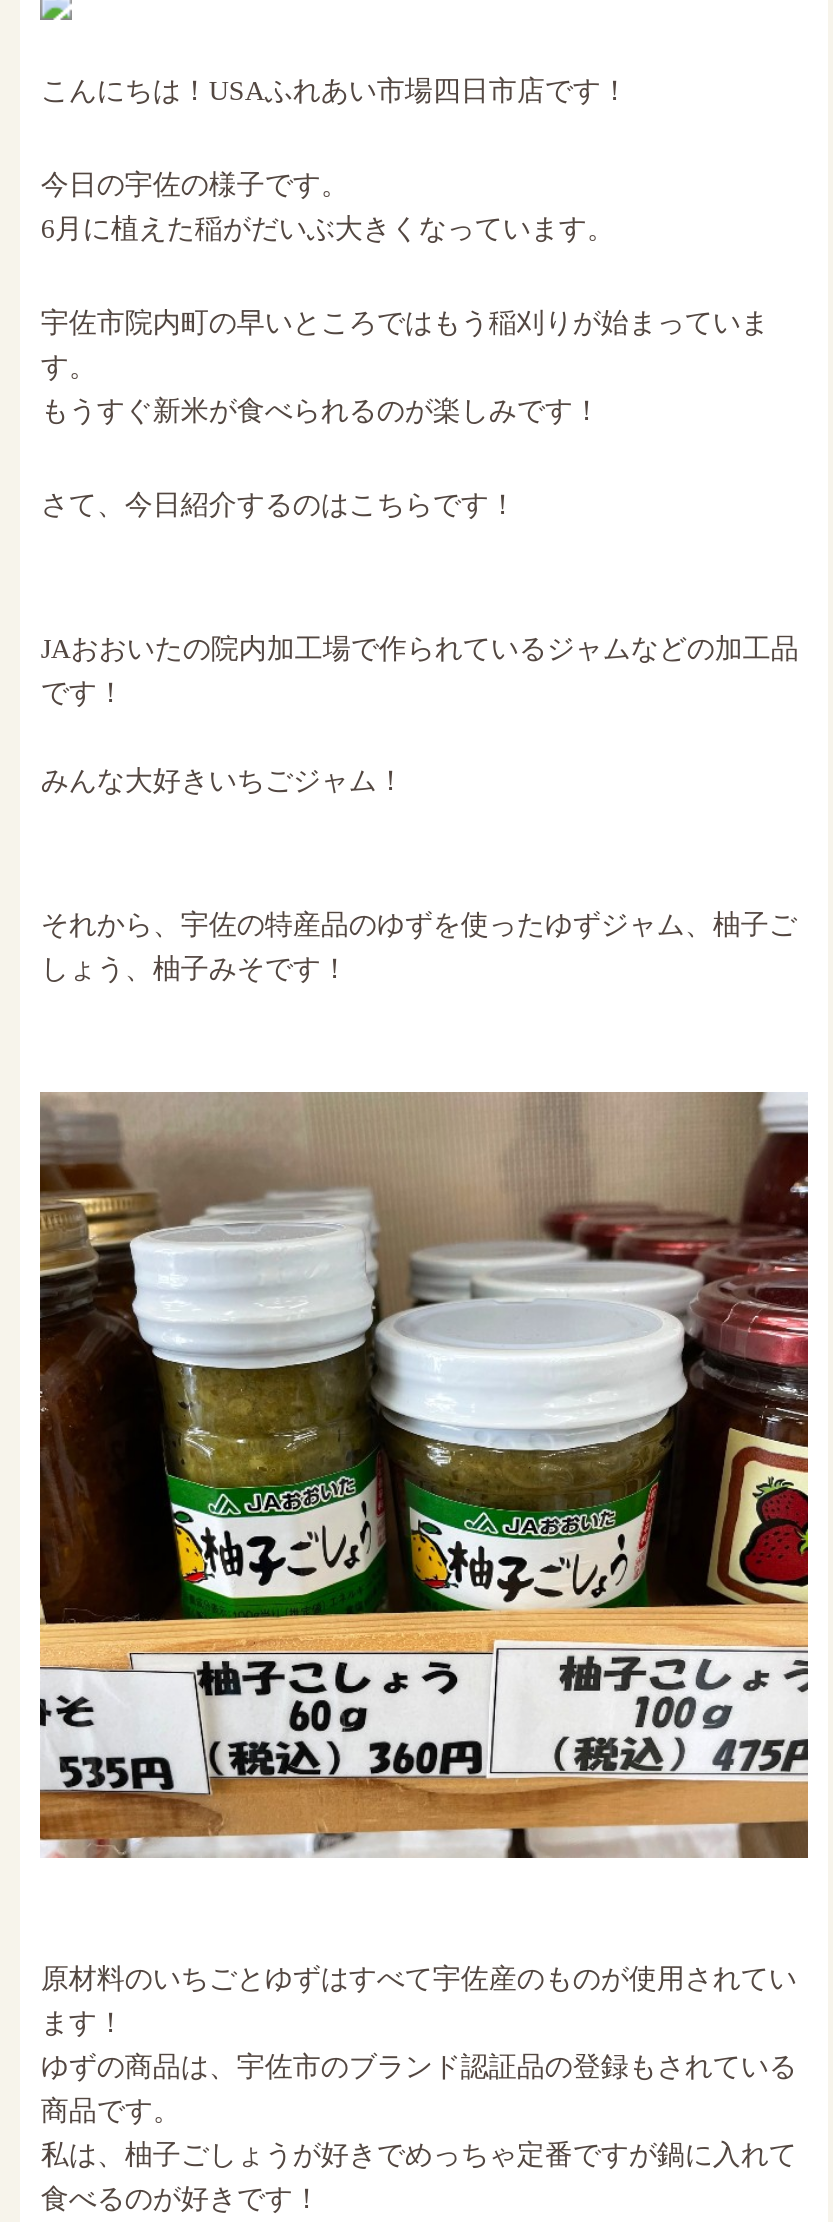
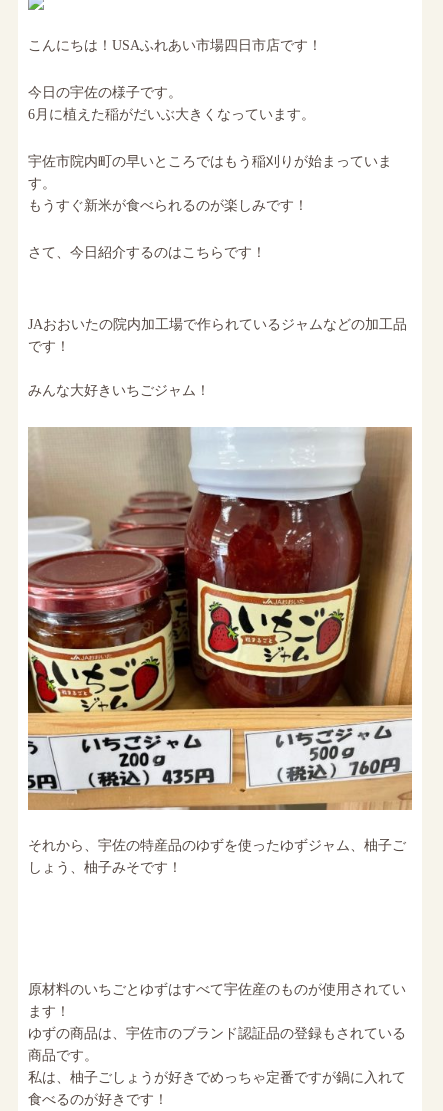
moved [41,910,797,984] -> [28,838,406,875]: それから、宇佐の特産品のゆずを使ったゆずジャム、柚子ご | しょう、柚子みそです！
[38,1090,810,1860] [image] -> [27,426,413,811] [image]

